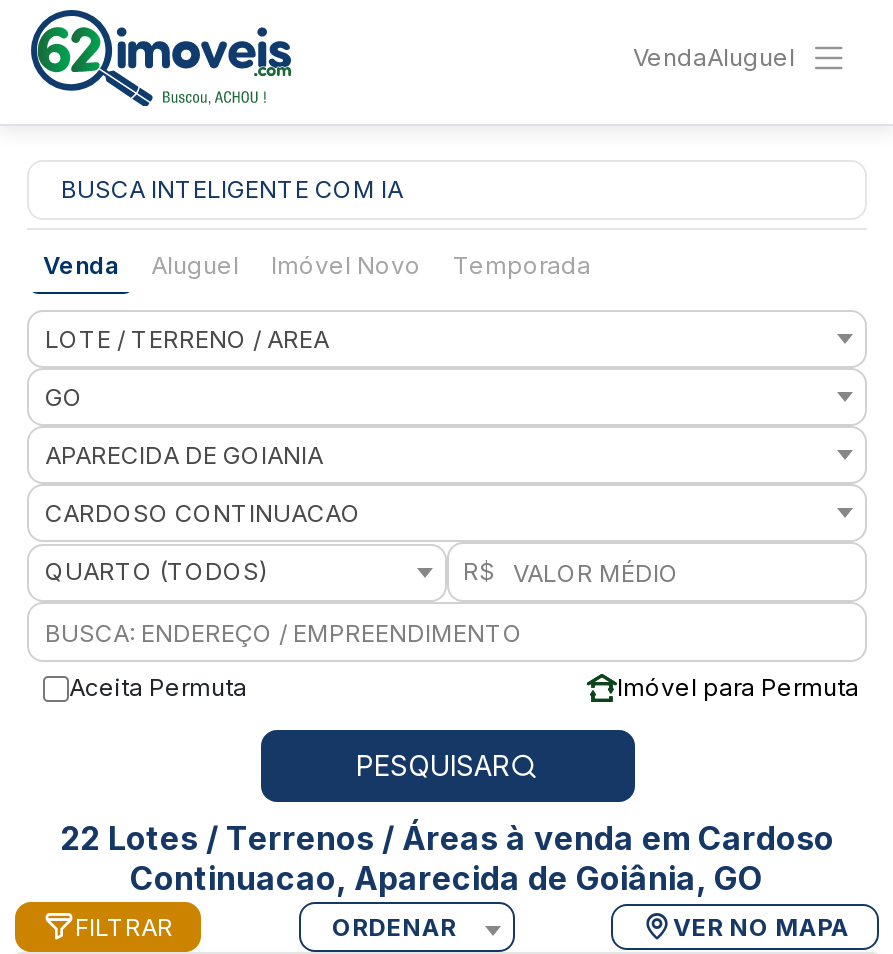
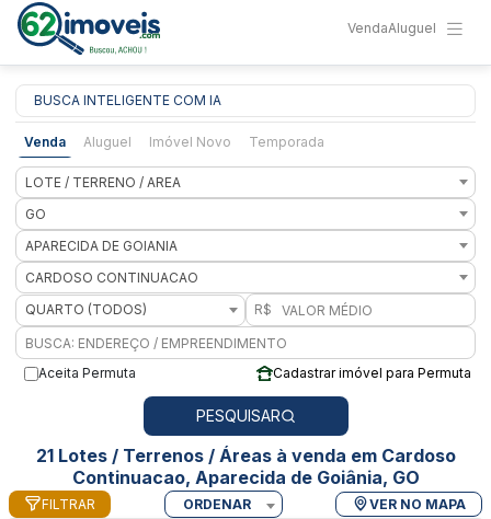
[617,672,859,702] Imóvel para Permuta -> [273,365,471,381] Cadastrar imóvel para Permuta
[60,818,834,858] 22 Lotes / Terrenos / Áreas à venda em Cardoso -> [36,445,455,466] 21 Lotes / Terrenos / Áreas à venda em Cardoso

